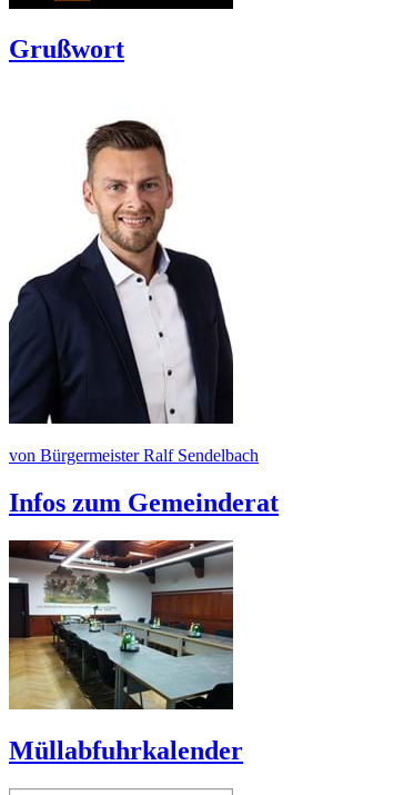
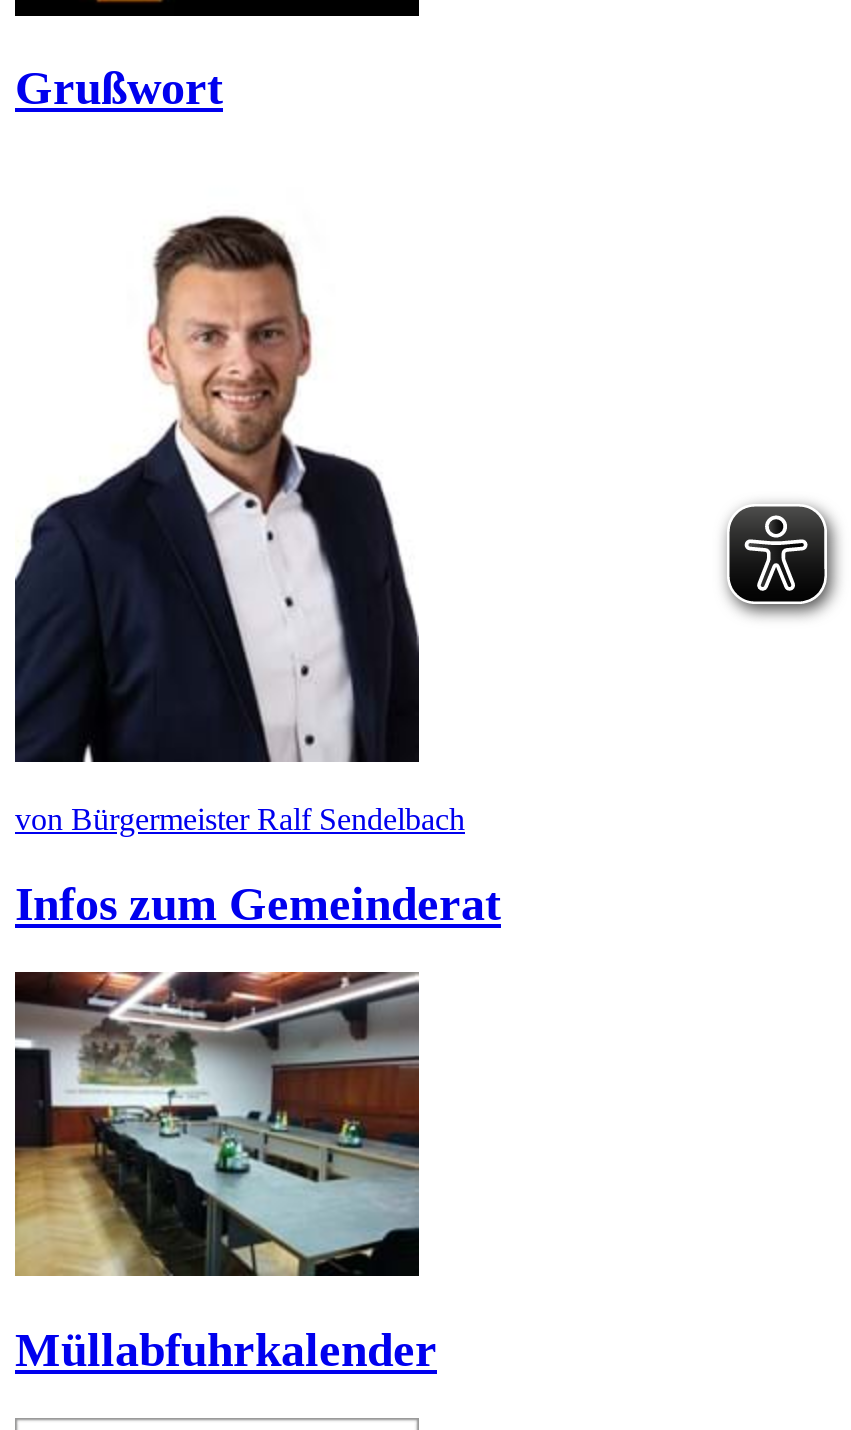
none -> [725,504,839,618] [image]

